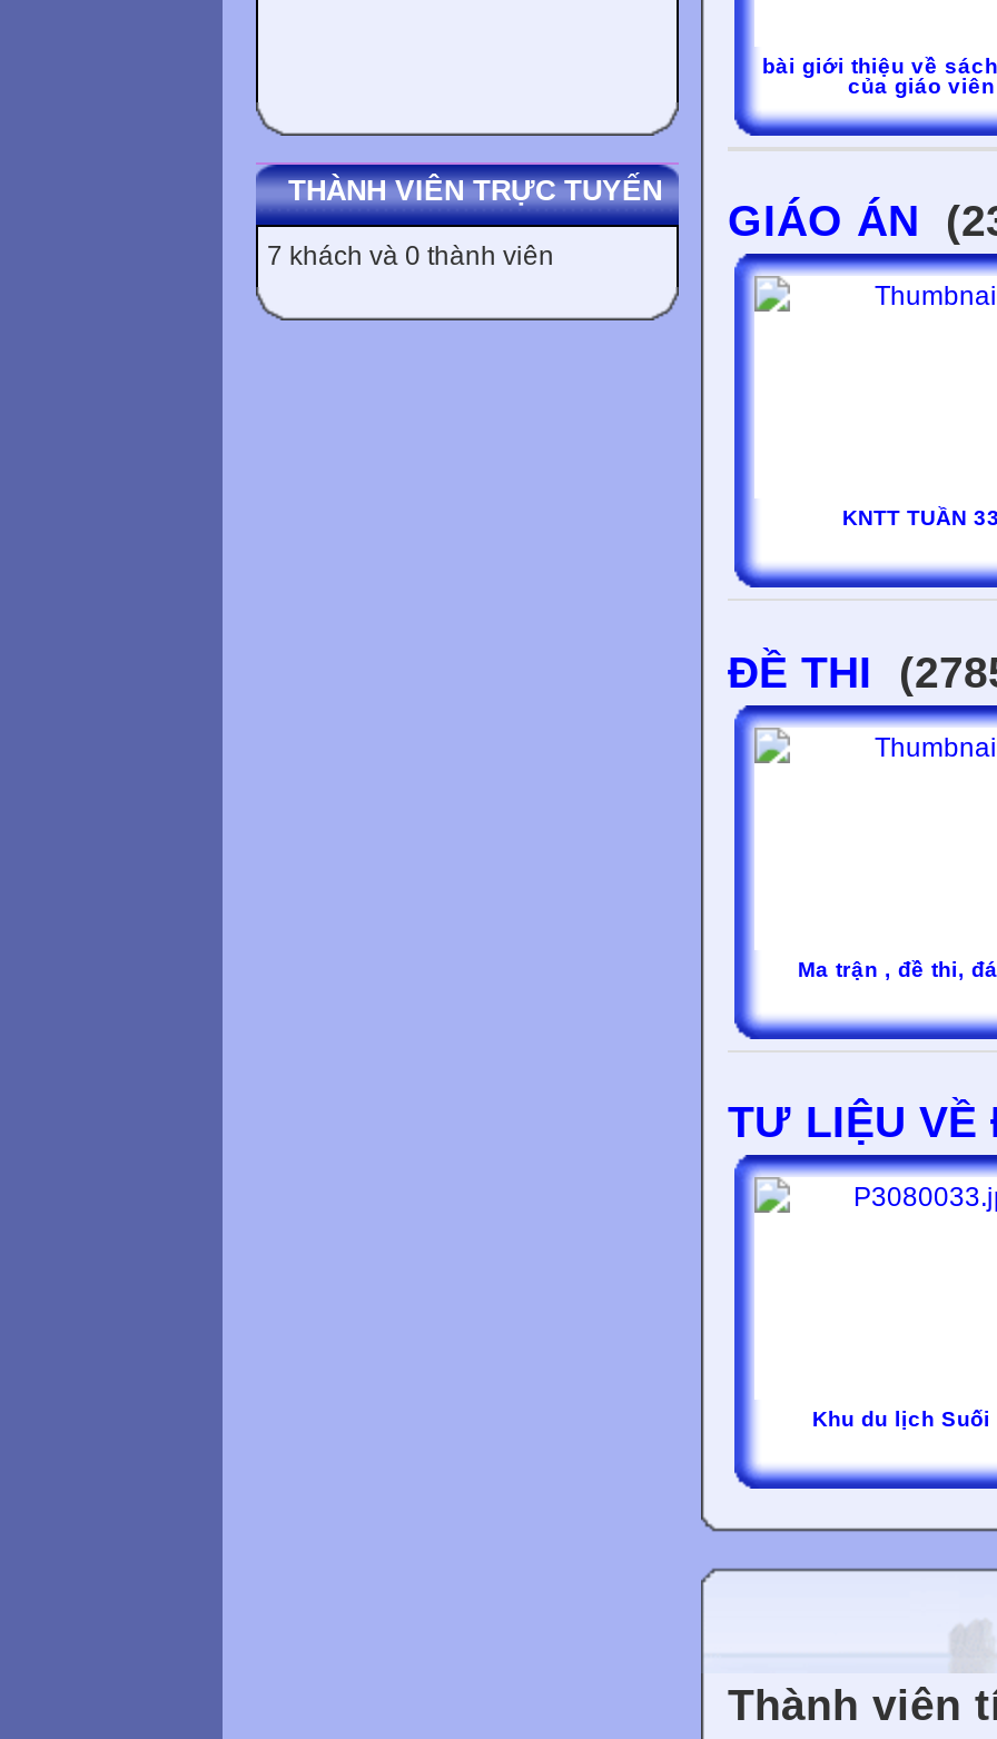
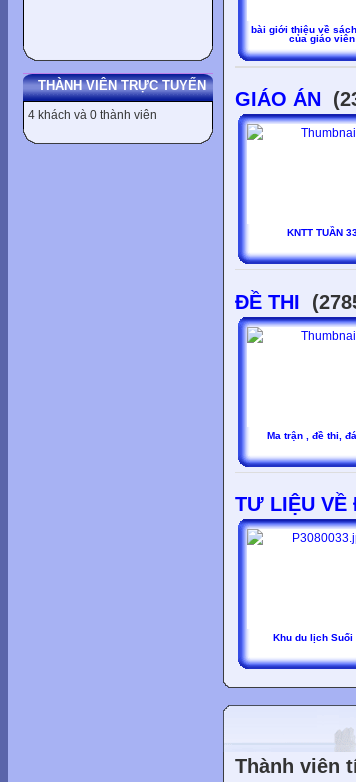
[267,239,554,270] 7 khách và 0 thành viên -> [28,107,157,121] 4 khách và 0 thành viên

